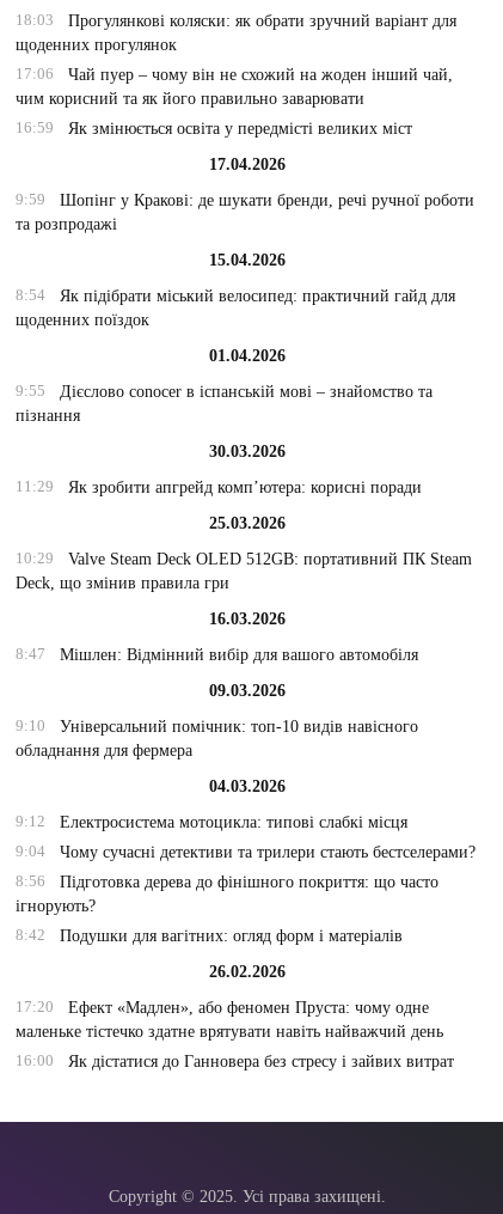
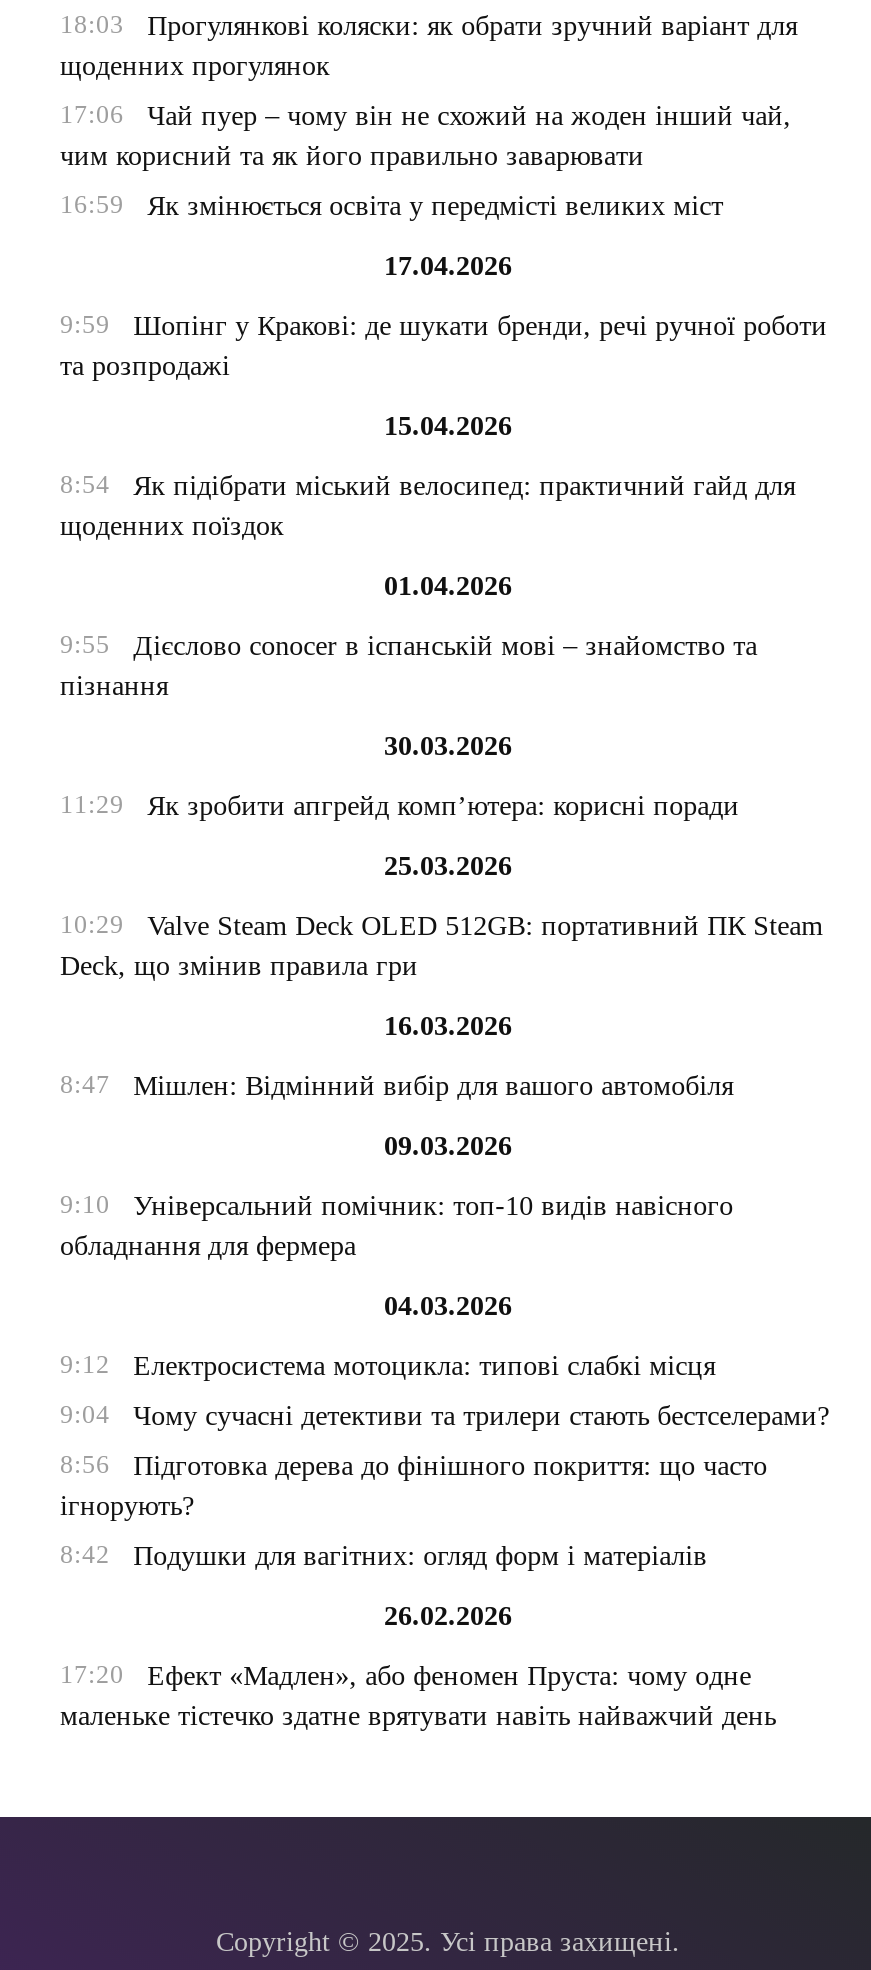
[16,1051,454,1070] 16:00 | Як дістатися до Ганновера без стресу і зайвих витрат -> none

